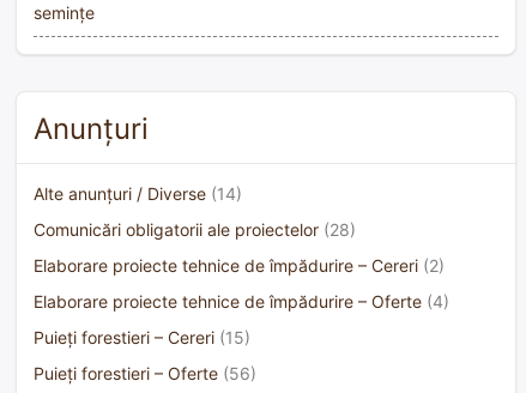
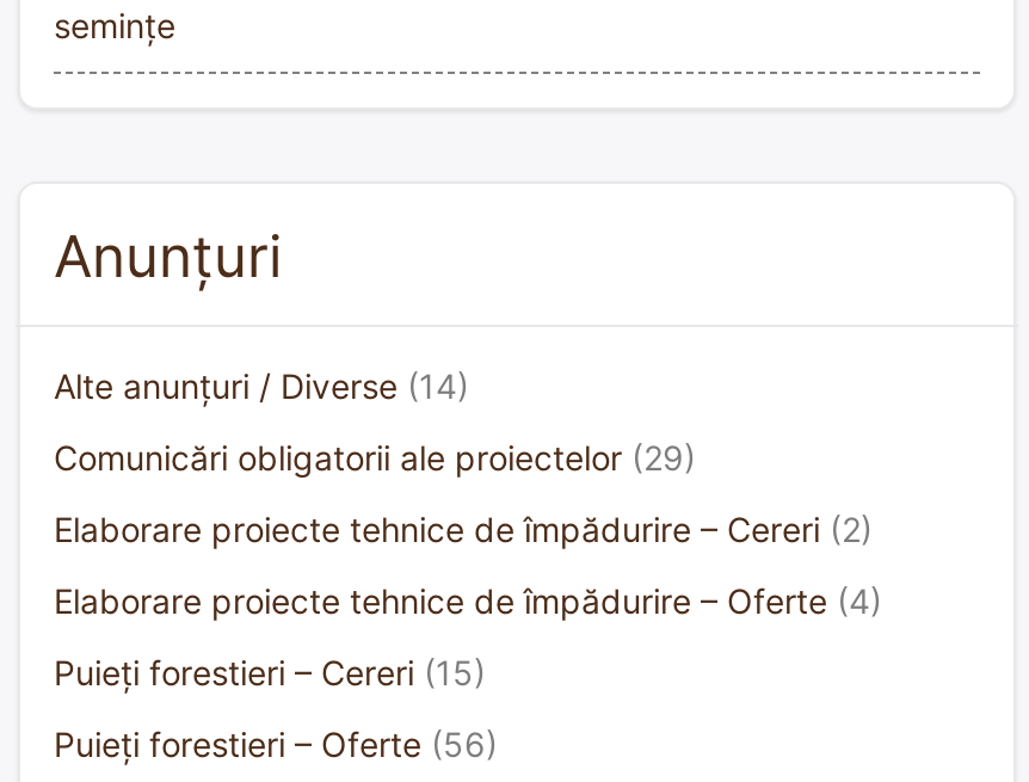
[34,219,356,239] Comunicări obligatorii ale proiectelor (28) -> [54,436,696,477] Comunicări obligatorii ale proiectelor (29)

